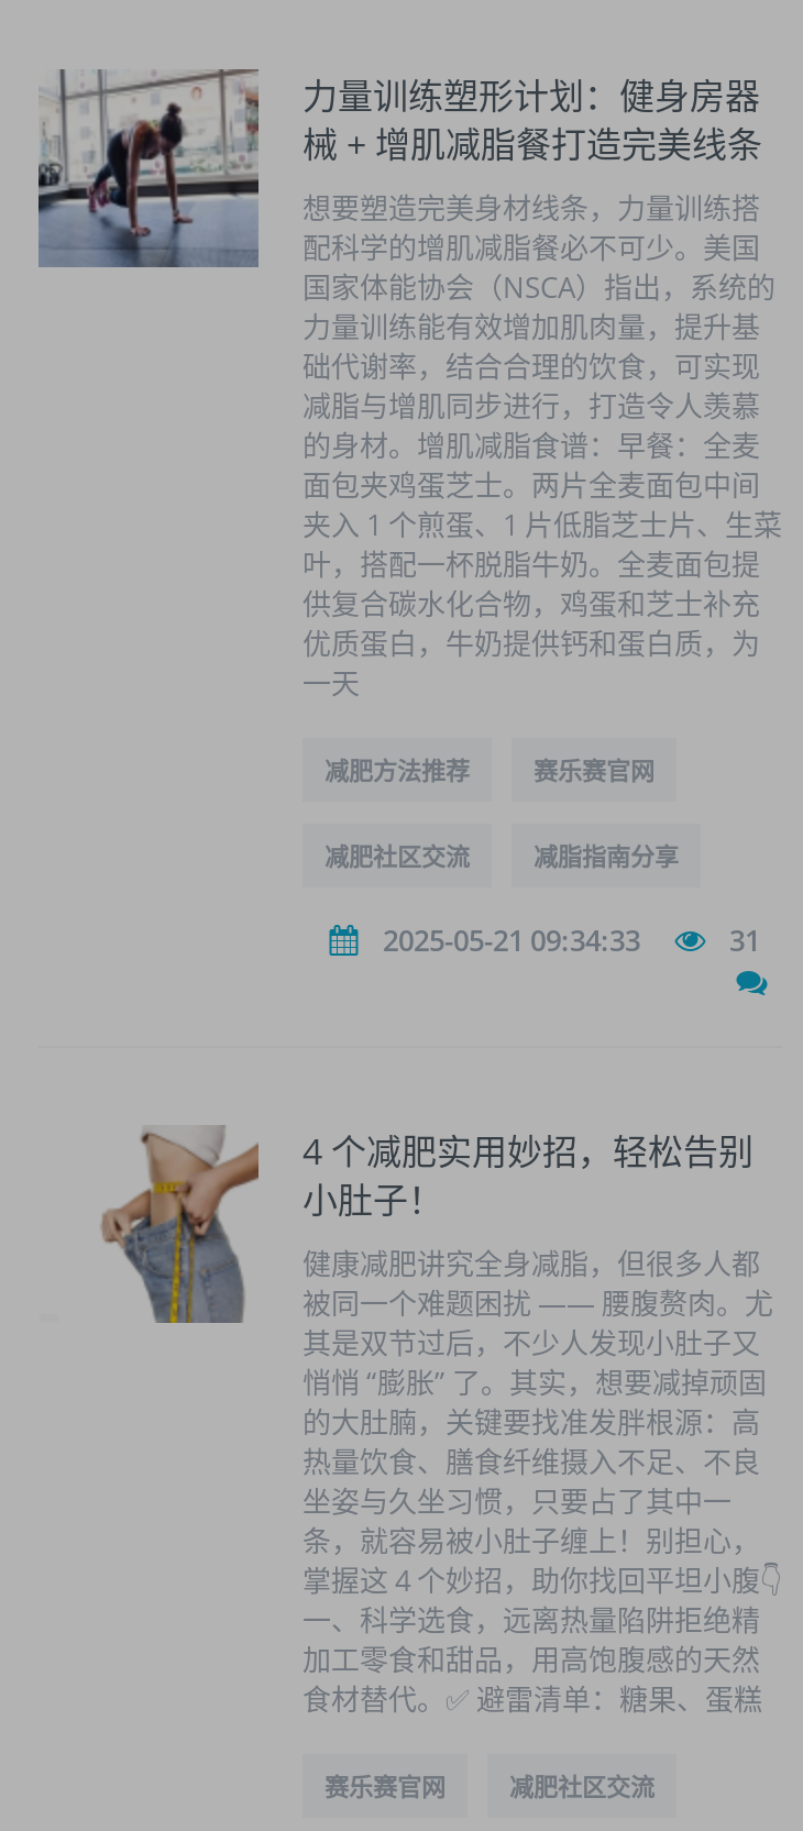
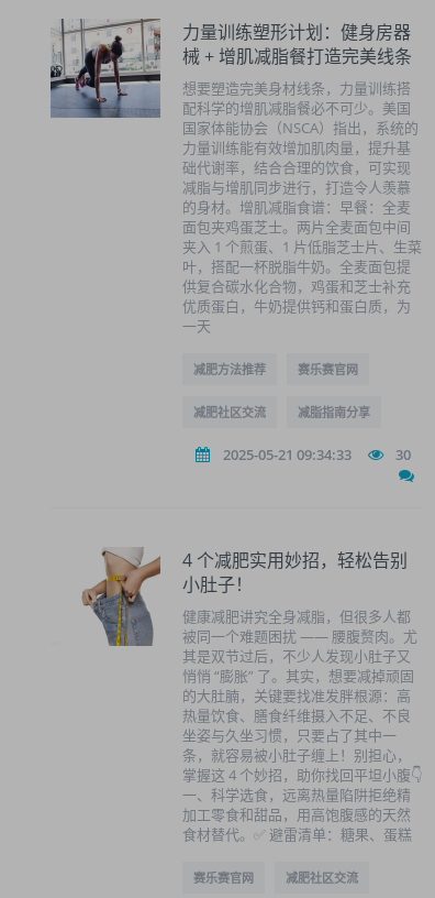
[729,920,760,960] 31 -> [395,445,411,464] 30

